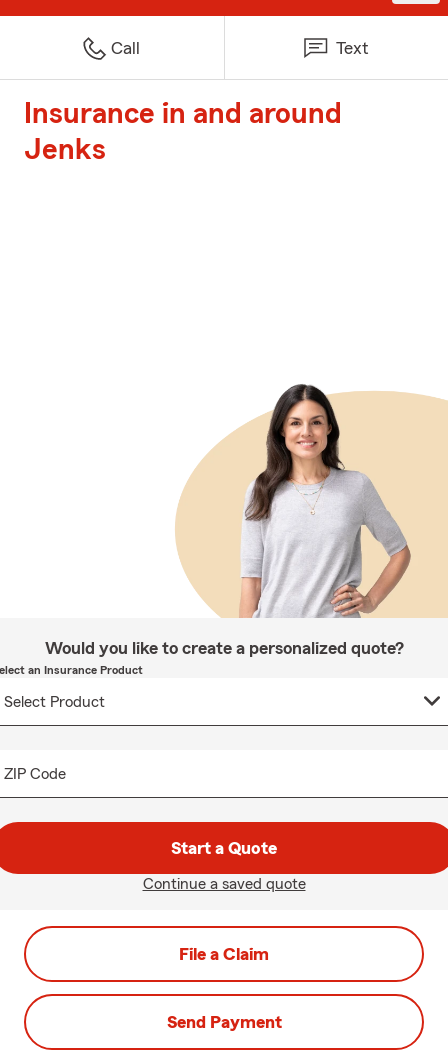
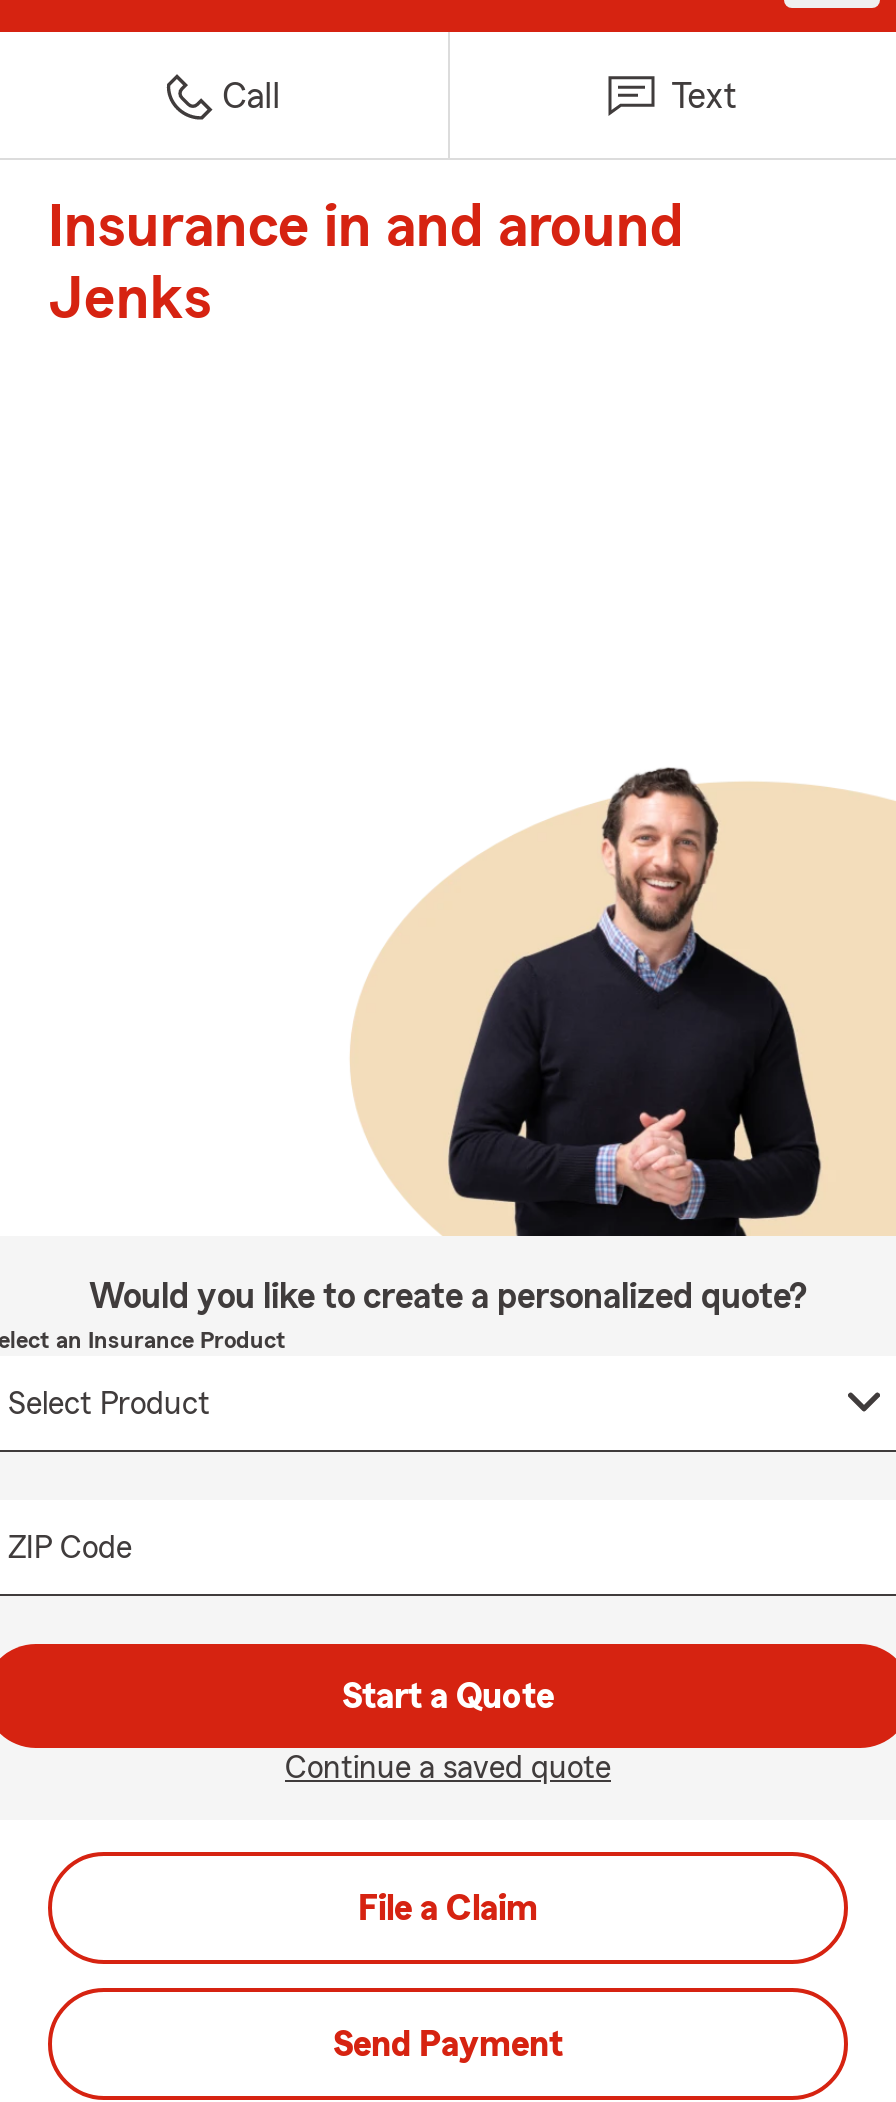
[224,383,411,618] [image] -> [446,766,822,1238] [image]

